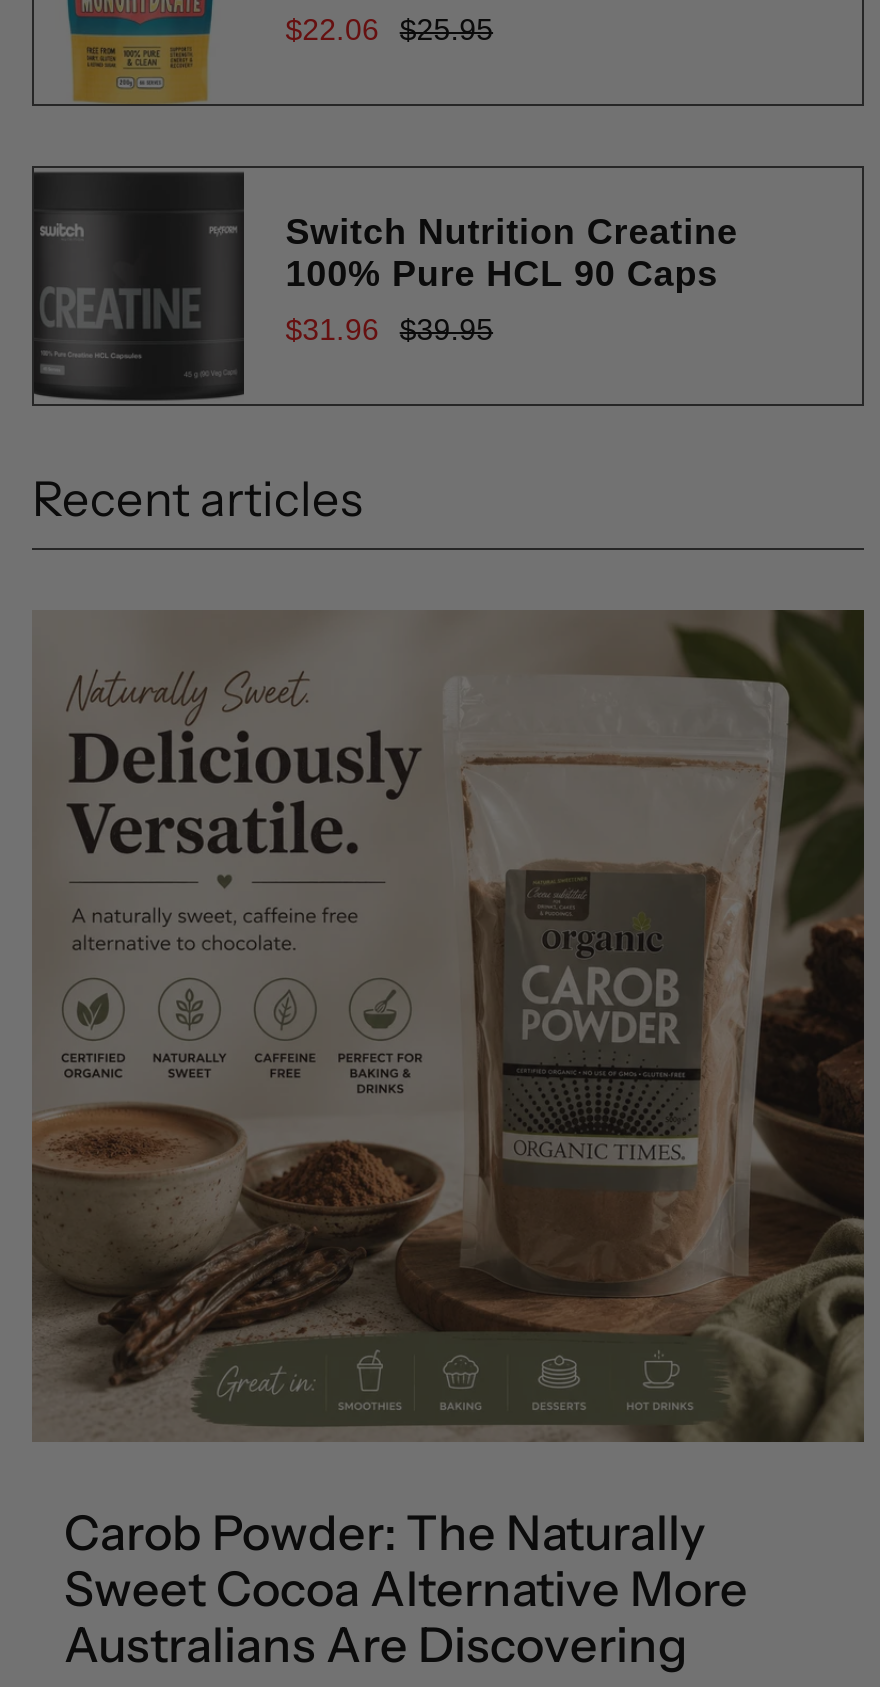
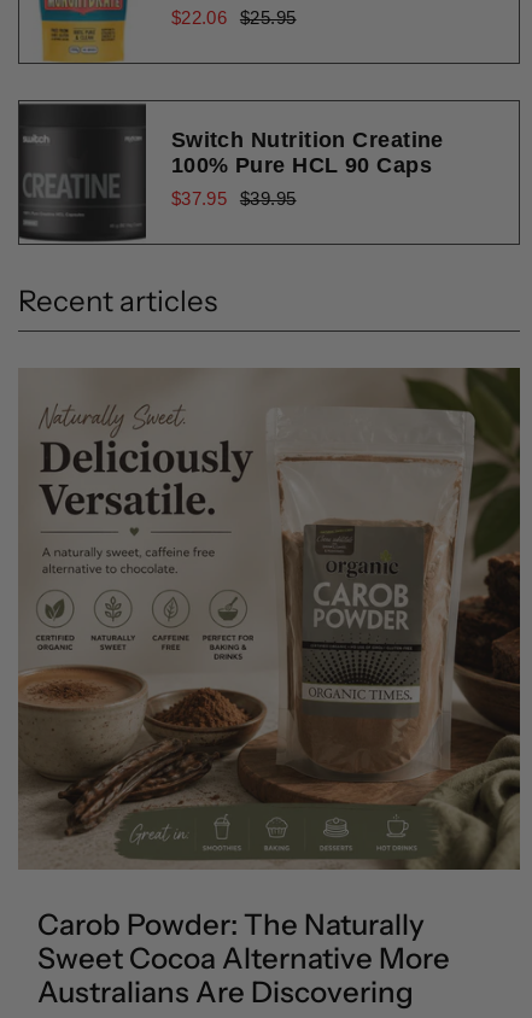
[285,314,493,346] $31.96 $39.95 -> [171,189,296,208] $37.95 $39.95

